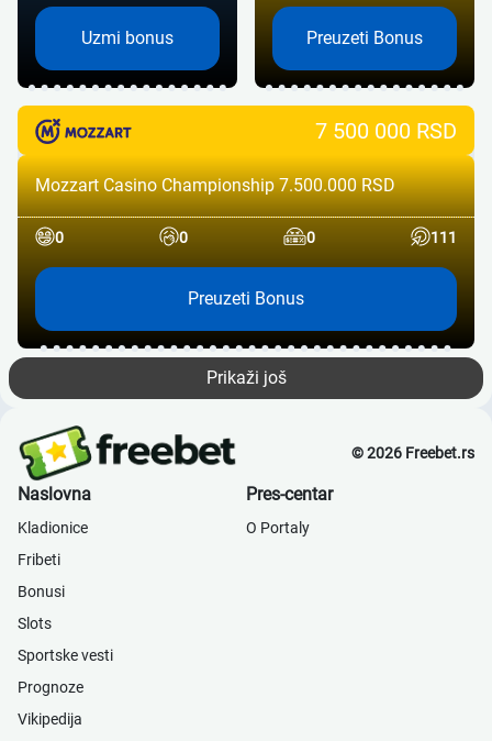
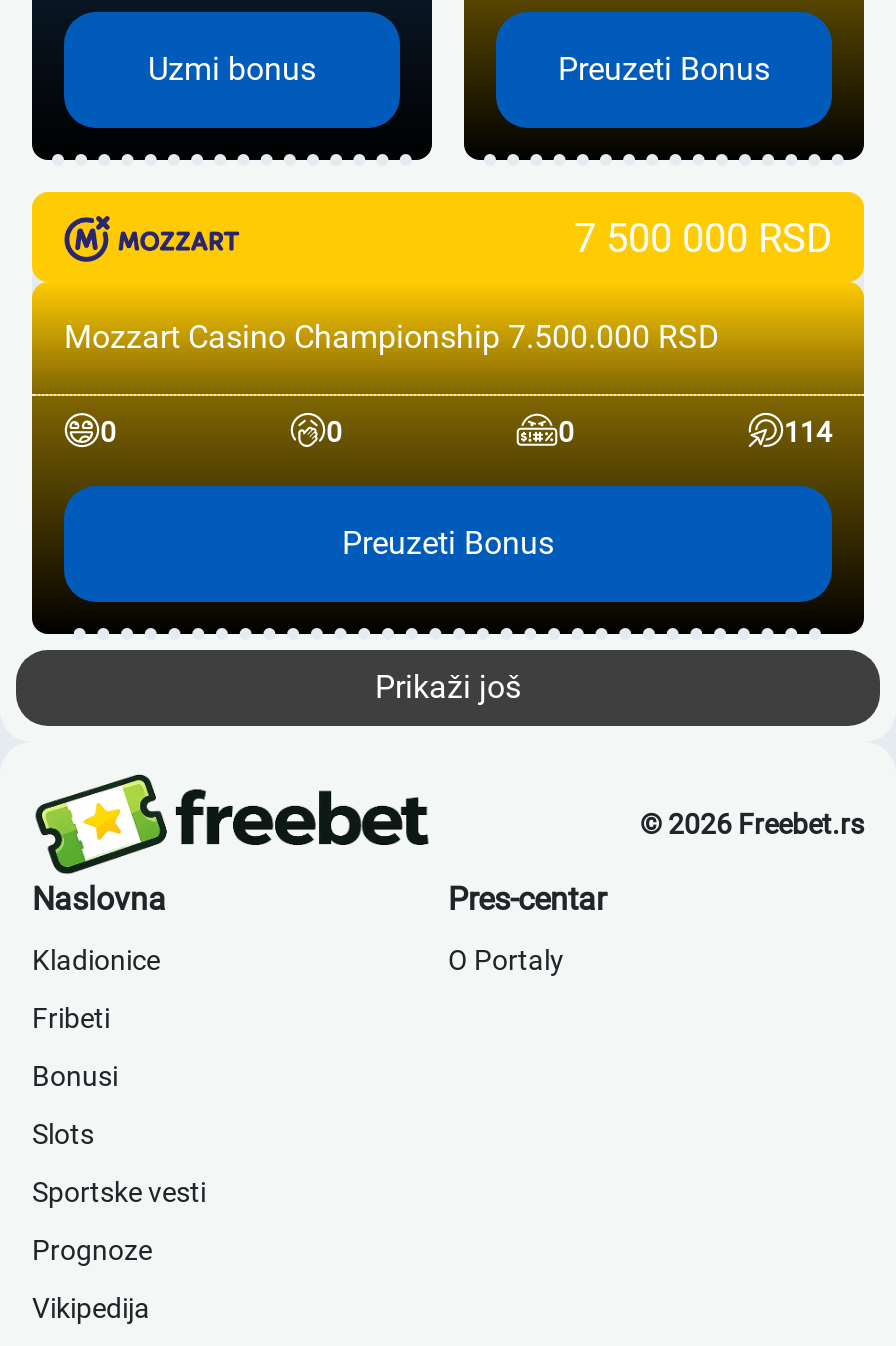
[431,229,457,246] 111 -> [784,416,832,448] 114

